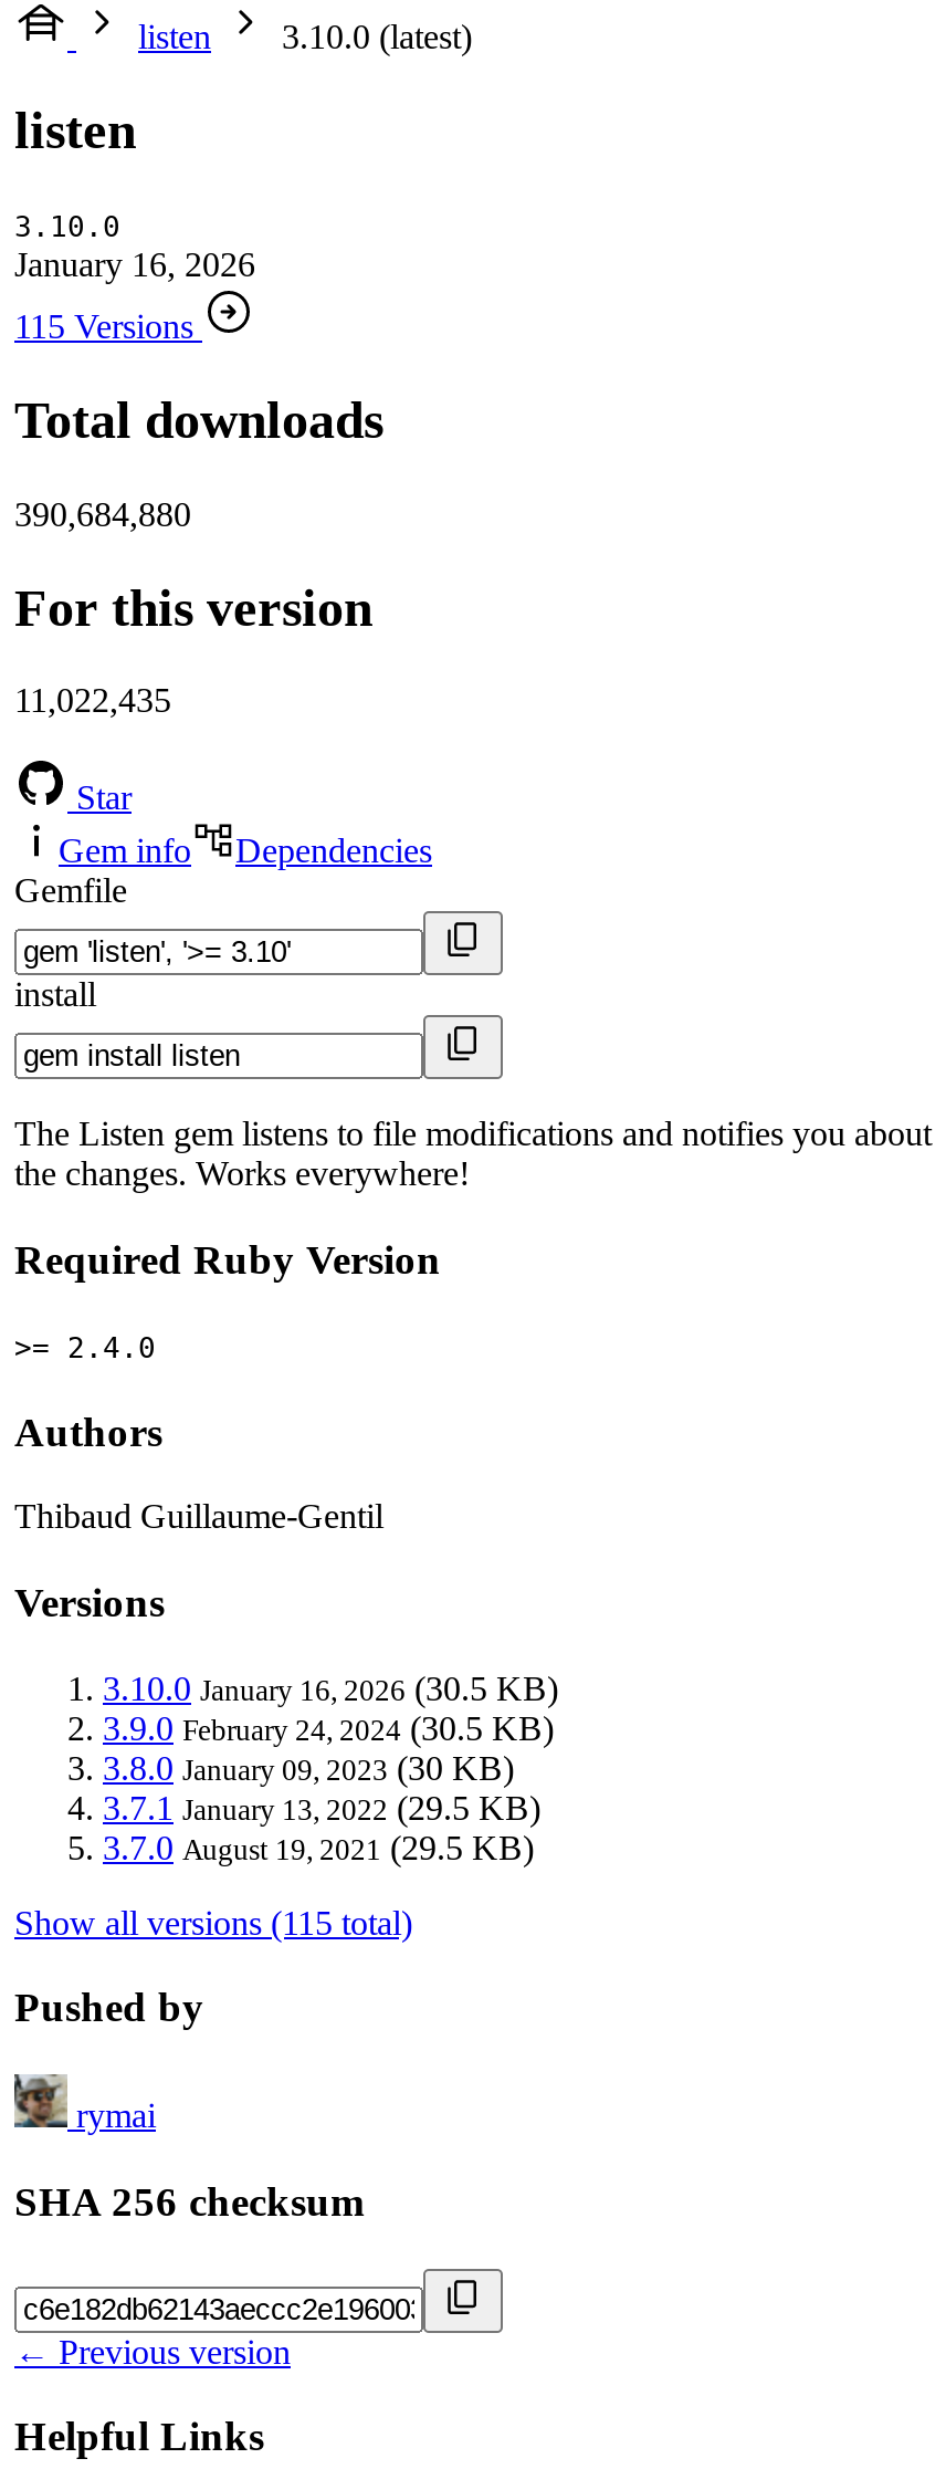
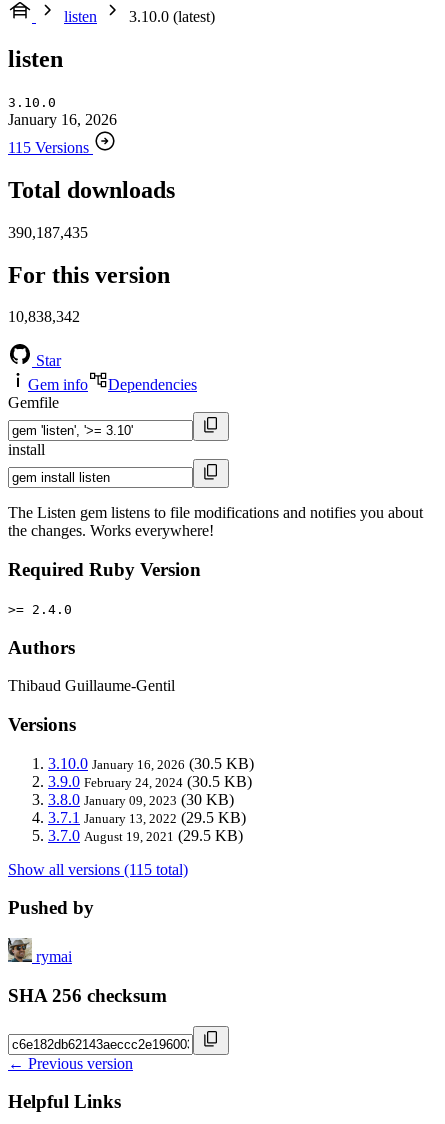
[14,494,191,532] 390,684,880 -> [8,224,88,241] 390,187,435
[14,682,171,720] 11,022,435 -> [8,308,80,325] 10,838,342

